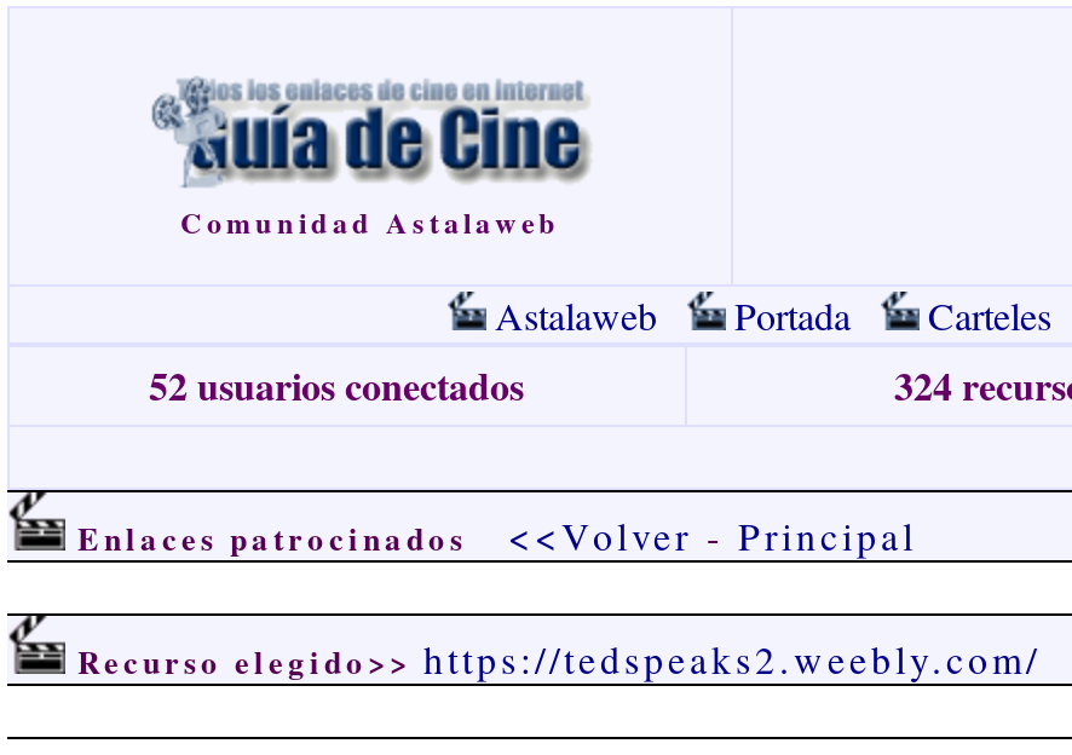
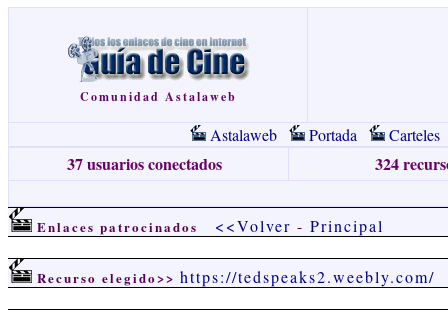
[149,357,534,413] 52 usuarios conectados -> [66,152,225,175] 37 usuarios conectados

